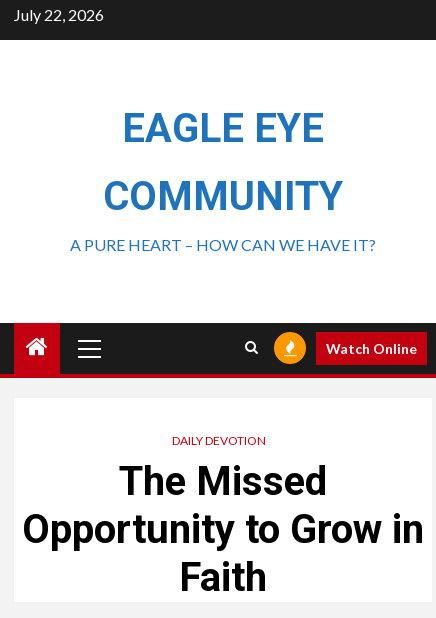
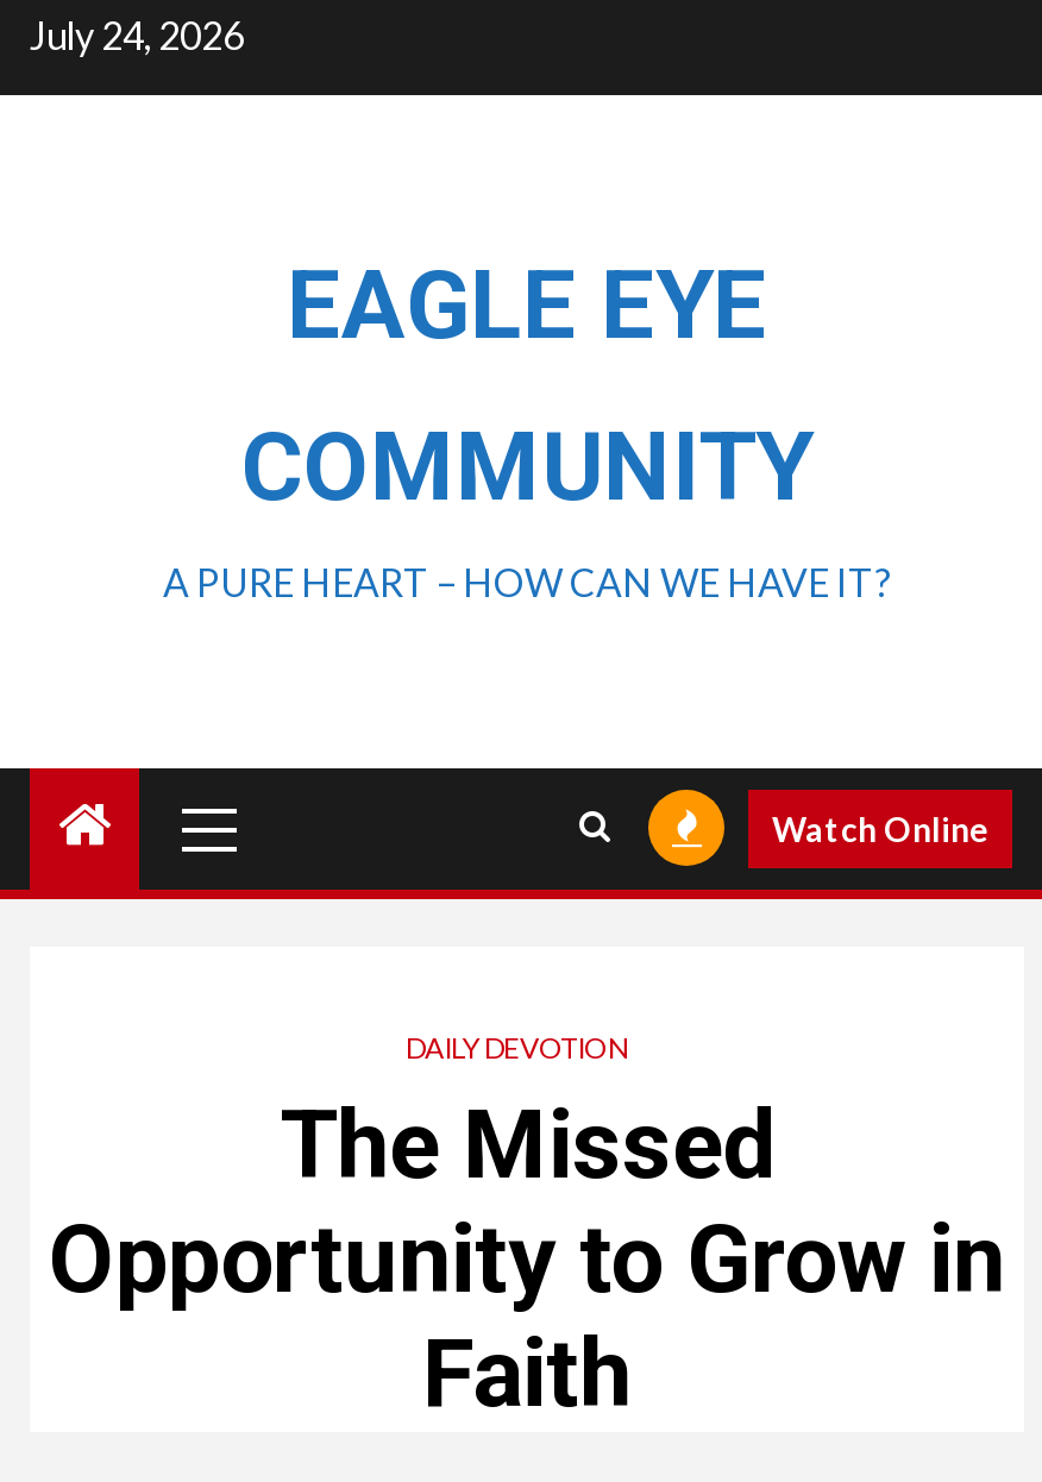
[14,5,104,24] July 22, 2026 -> [30,12,244,58] July 24, 2026

